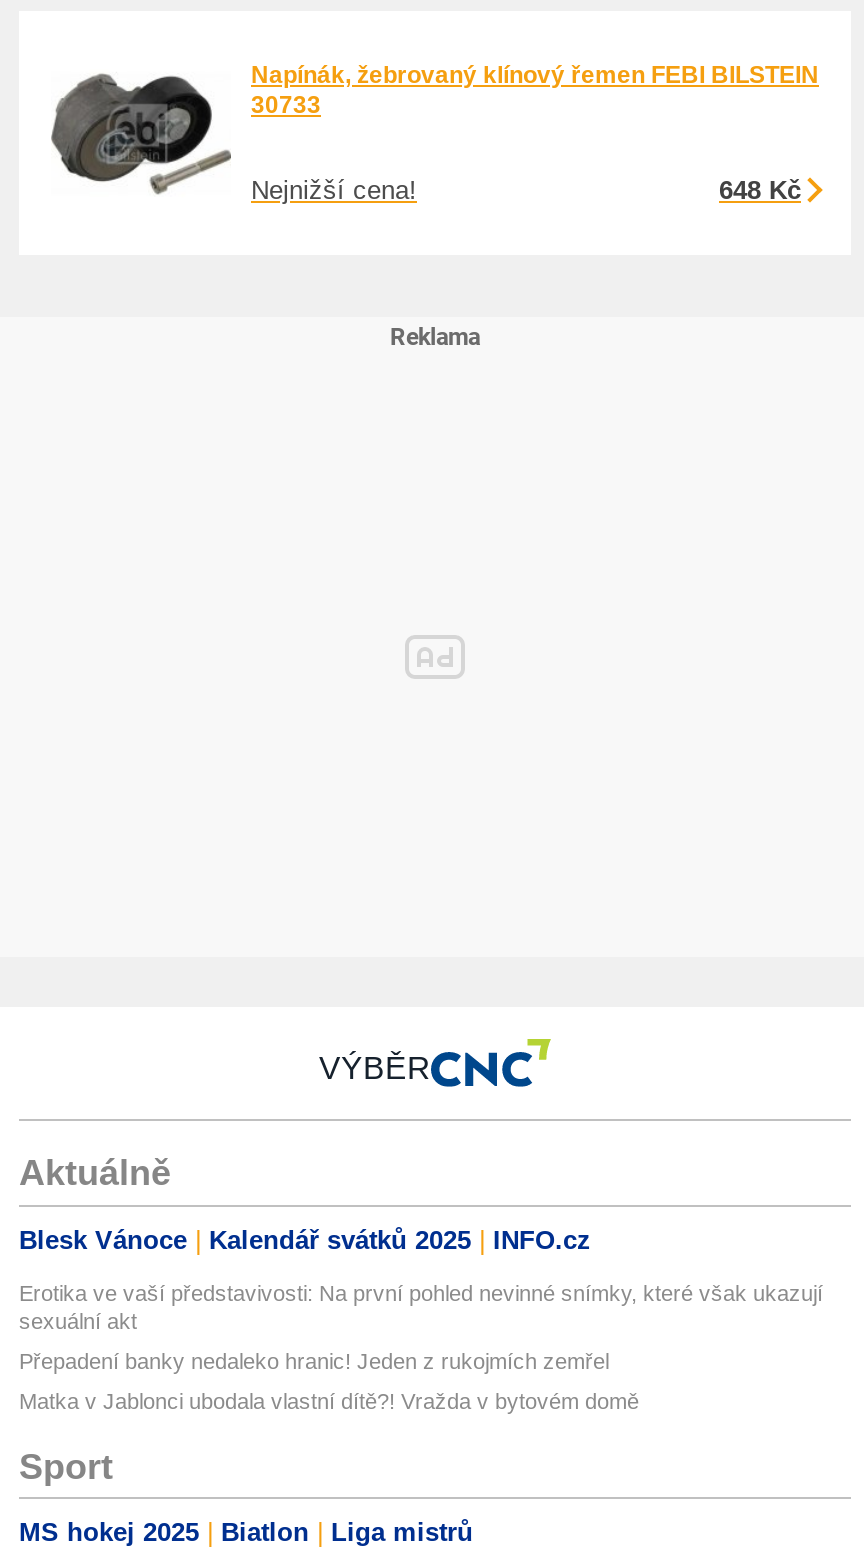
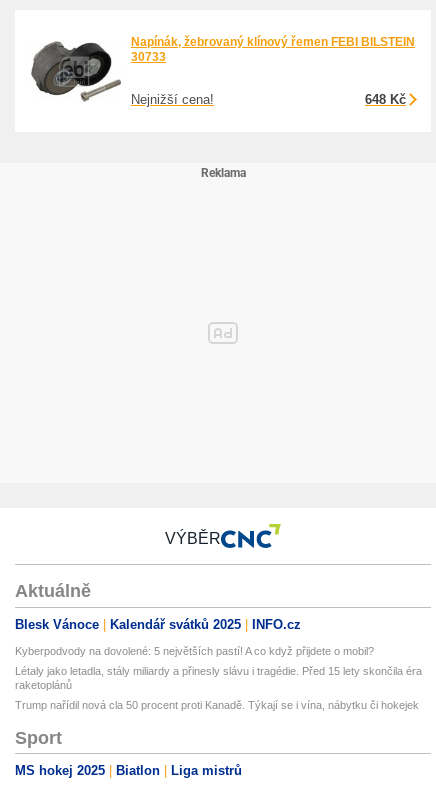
[19,1281,823,1333] Erotika ve vaší představivosti: Na první pohled nevinné snímky, které však ukazují | sexuální akt -> [15,645,374,657] Kyberpodvody na dovolené: 5 největších pastí! A co když přijdete o mobil?
[19,1349,609,1373] Přepadení banky nedaleko hranic! Jeden z rukojmích zemřel -> [15,665,422,691] Létaly jako letadla, stály miliardy a přinesly slávu i tragédie. Před 15 lety skončila éra | raketoplánů
[19,1389,639,1413] Matka v Jablonci ubodala vlastní dítě?! Vražda v bytovém domě -> [15,699,419,711] Trump nařídil nová cla 50 procent proti Kanadě. Týkají se i vína, nábytku či hokejek

